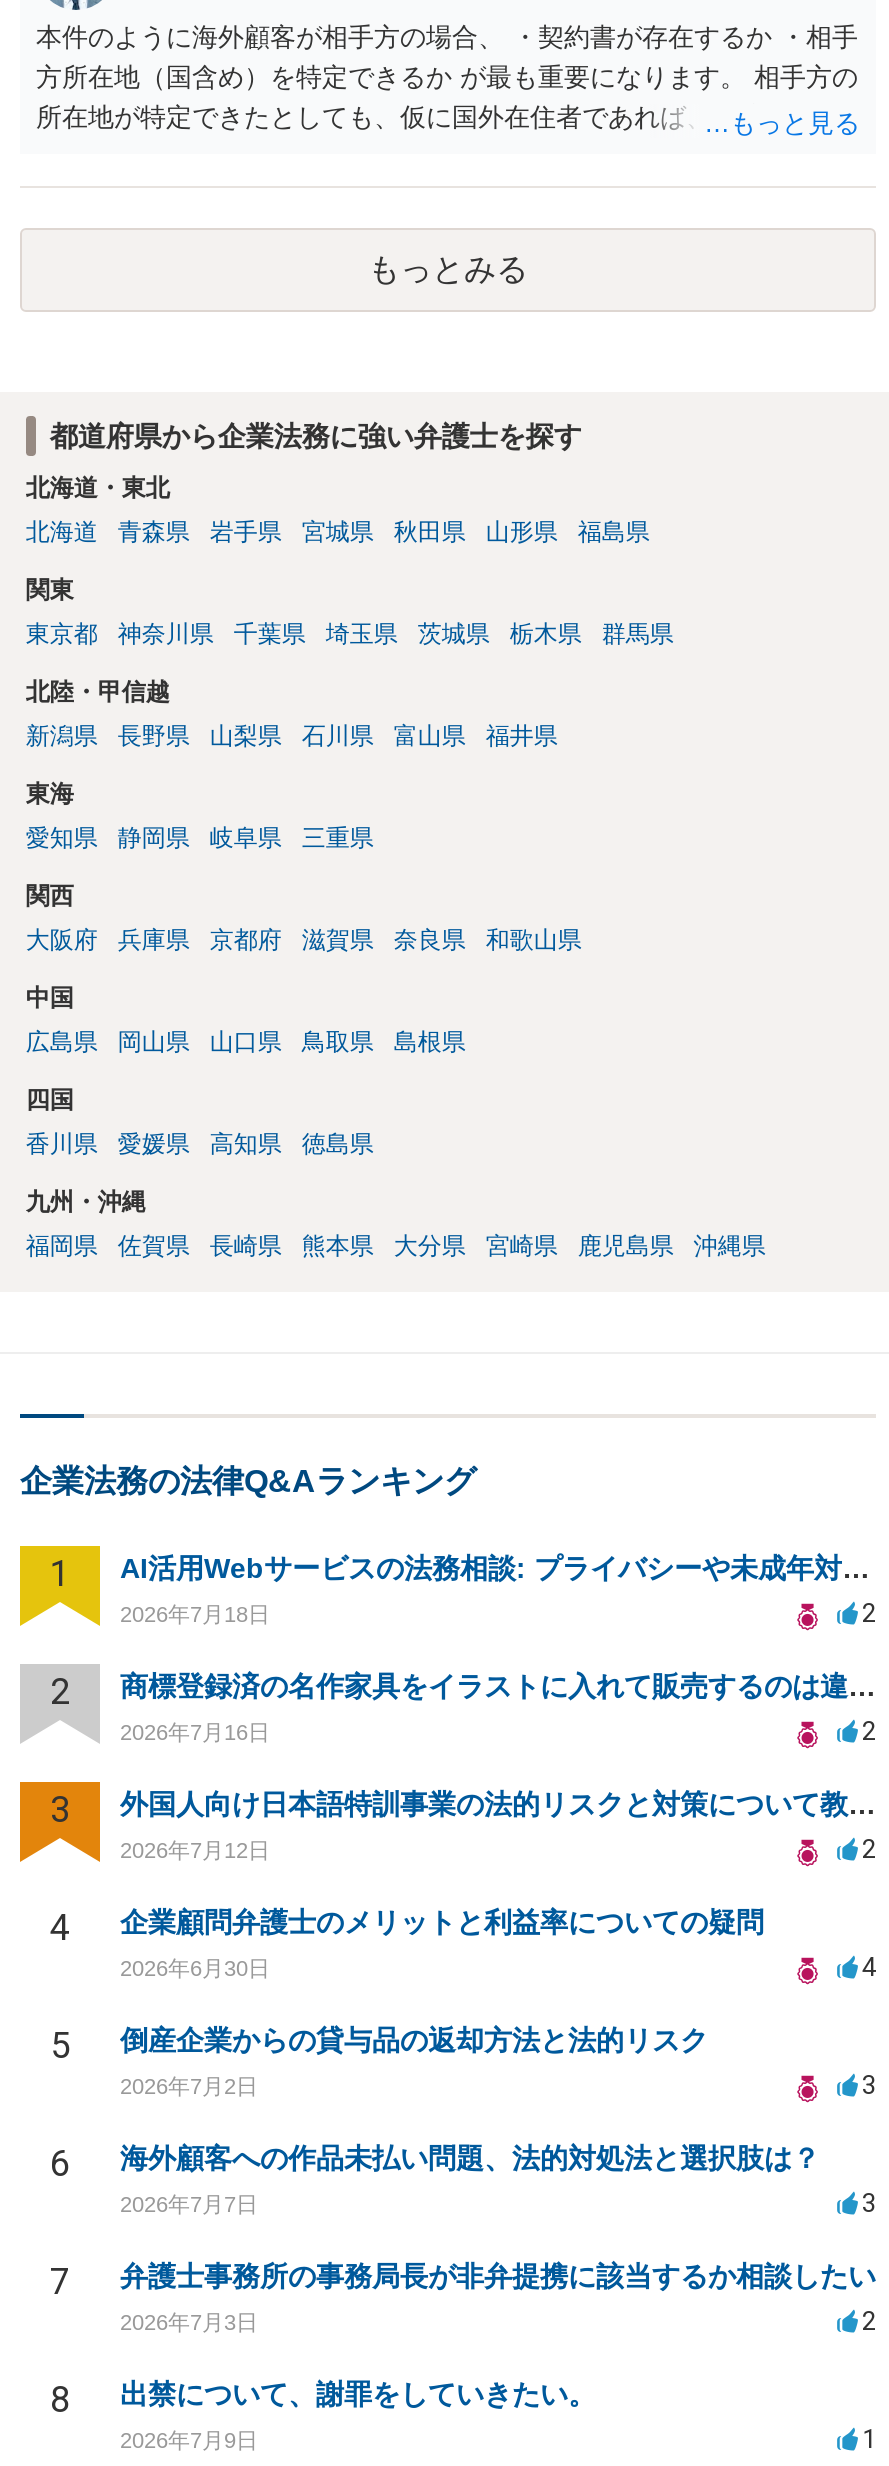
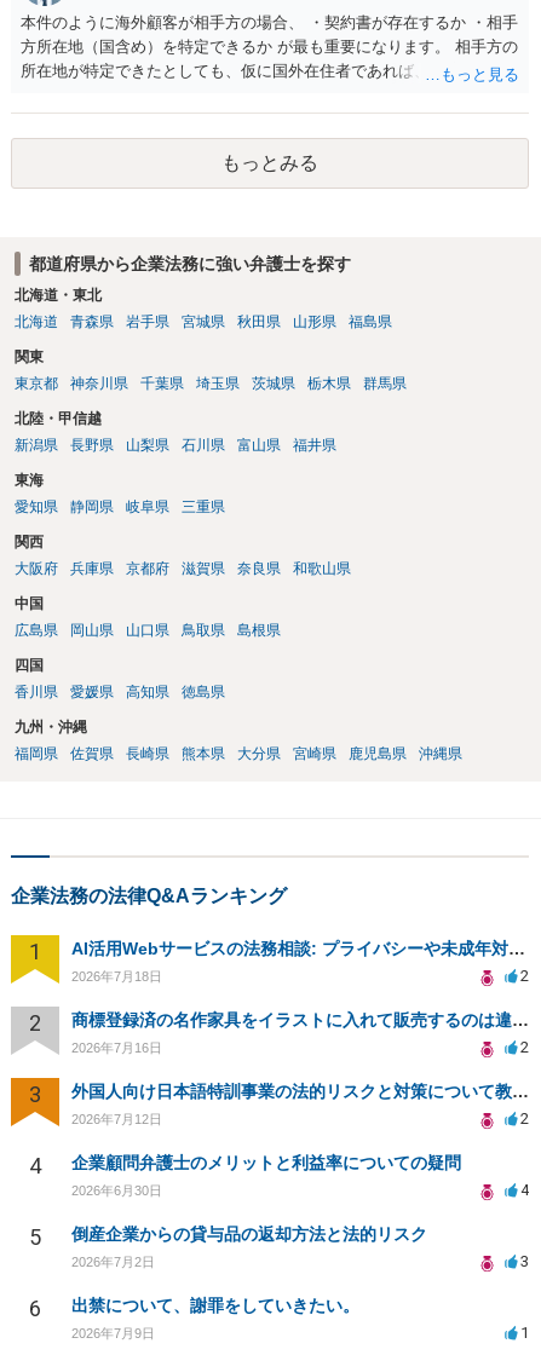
[50,2142,876,2420] 海外顧客への作品未払い問題、法的対処法と選択肢は？ | 2026年7月7日 | 3 | 7 | 弁護士事務所の事務局長が非弁提携に該当するか相談したい | 2026年7月3日 | 2 | 8 -> none

